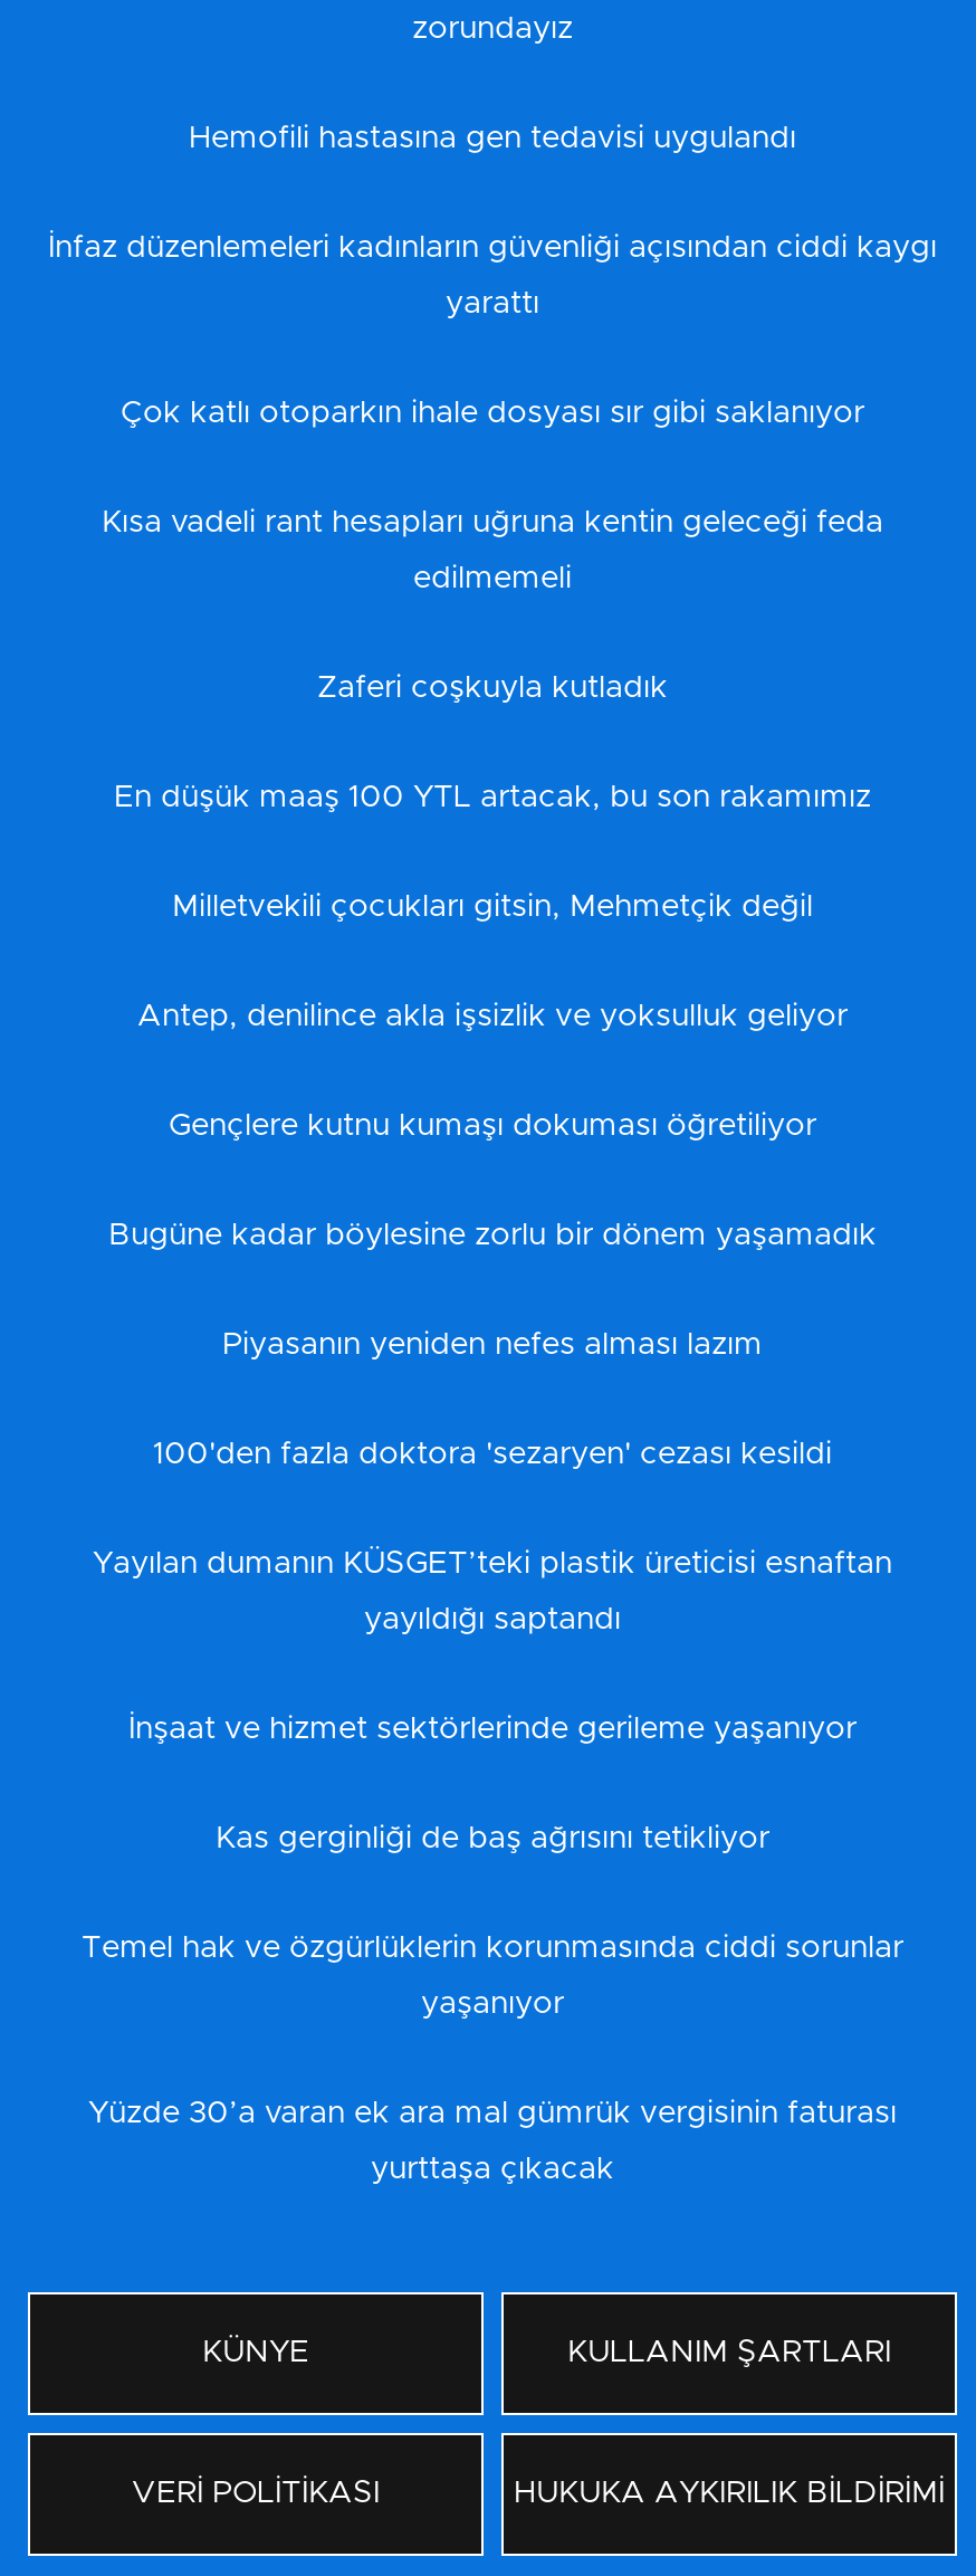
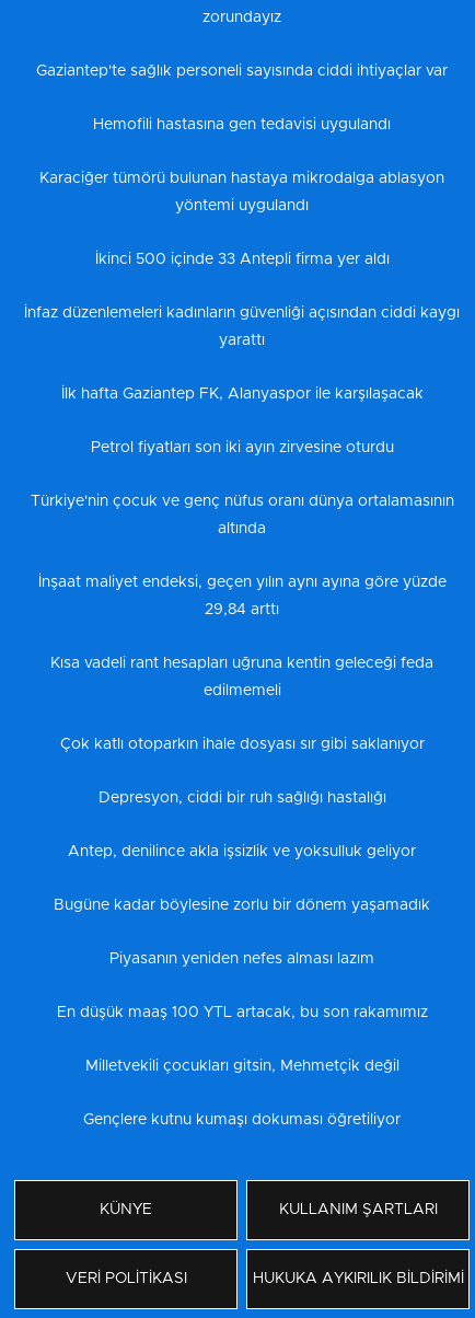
none -> [36,63,448,78] Gaziantep'te sağlık personeli sayısında ciddi ihtiyaçlar var
none -> [39,170,444,267] Karaciğer tümörü bulunan hastaya mikrodalga ablasyon | yöntemi uygulandı | İkinci 500 içinde 33 Antepli firma yer aldı
moved [48,231,937,319] -> [24,305,460,348]: İnfaz düzenlemeleri kadınların güvenliği açısından ciddi kaygı | yarattı
none -> [30,386,454,617] İlk hafta Gaziantep FK, Alanyaspor ile karşılaşacak | Petrol fiyatları son iki ayın zirvesine oturdu | Türkiye'nin çocuk ve genç nüfus oranı dünya ortalamasının | altında | İnşaat maliyet endeksi, geçen yılın aynı ayına göre yüzde | 29,84 arttı
moved [121,397,864,428] -> [60,736,424,752]: Çok katlı otoparkın ihale dosyası sır gibi saklanıyor
moved [102,506,883,593] -> [50,655,433,698]: Kısa vadeli rant hesapları uğruna kentin geleceği feda | edilmemeli
[317,672,668,703] Zaferi coşkuyla kutladık -> [98,790,386,805] Depresyon, ciddi bir ruh sağlığı hastalığı
moved [114,781,871,922] -> [56,1004,427,1073]: En düşük maaş 100 YTL artacak, bu son rakamımız | Milletvekili çocukları gitsin, Mehmetçik değil
moved [137,1000,848,1031] -> [68,844,416,859]: Antep, denilince akla işsizlik ve yoksulluk geliyor
moved [169,1109,816,1141] -> [83,1112,401,1127]: Gençlere kutnu kumaşı dokuması öğretiliyor
moved [108,1219,877,1360] -> [54,897,430,966]: Bugüne kadar böylesine zorlu bir dönem yaşamadık | Piyasanın yeniden nefes alması lazım
[82,1438,903,2184] 100'den fazla doktora 'sezaryen' cezası kesildi | Yayılan dumanın KÜSGET’teki plastik üreticisi esnaftan | yayıldığı saptandı | İnşaat ve hizmet sektörlerinde gerileme yaşanıyor | Kas gerginliği de baş ağrısını tetikliyor | Temel hak ve özgürlüklerin korunmasında ciddi sorunlar | yaşanıyor | Yüzde 30’a varan ek ara mal gümrük vergisinin faturası | yurttaşa çıkacak -> none

